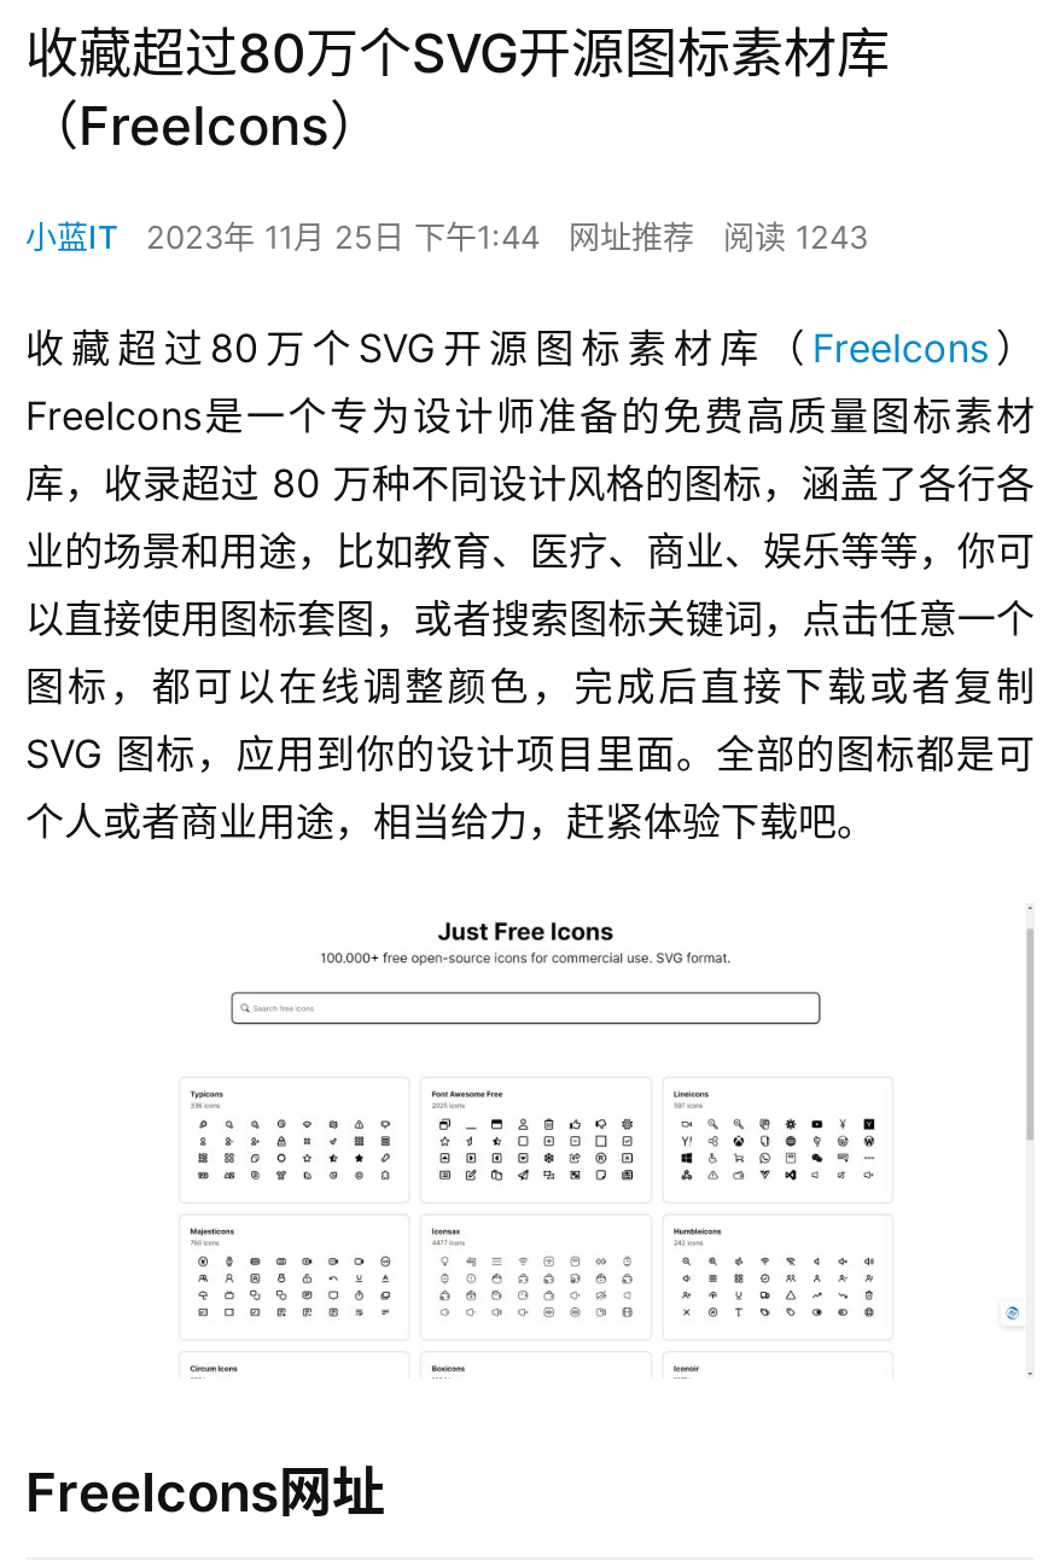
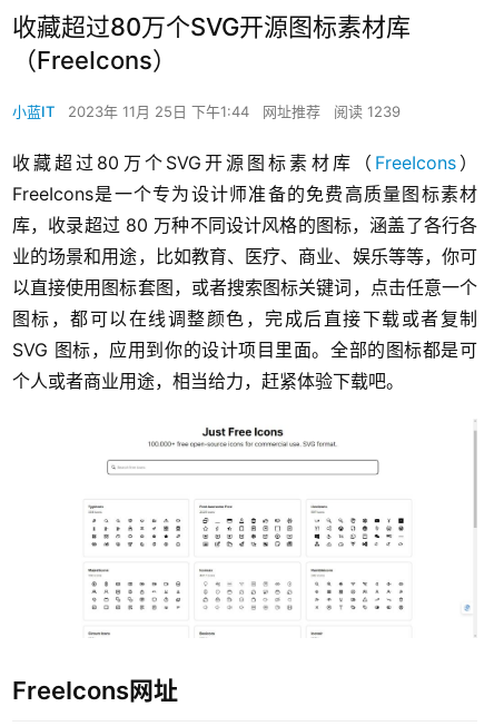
[25,218,868,256] 小蓝IT 2023年 11月 25日 下午1:44 网址推荐 阅读 1243 -> [12,103,401,120] 小蓝IT 2023年 11月 25日 下午1:44 网址推荐 阅读 1239

